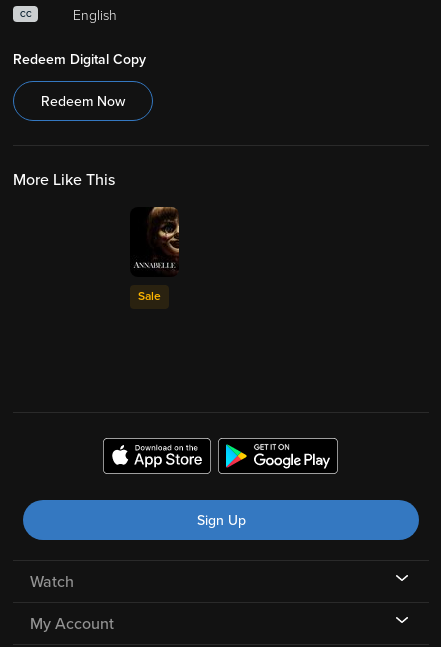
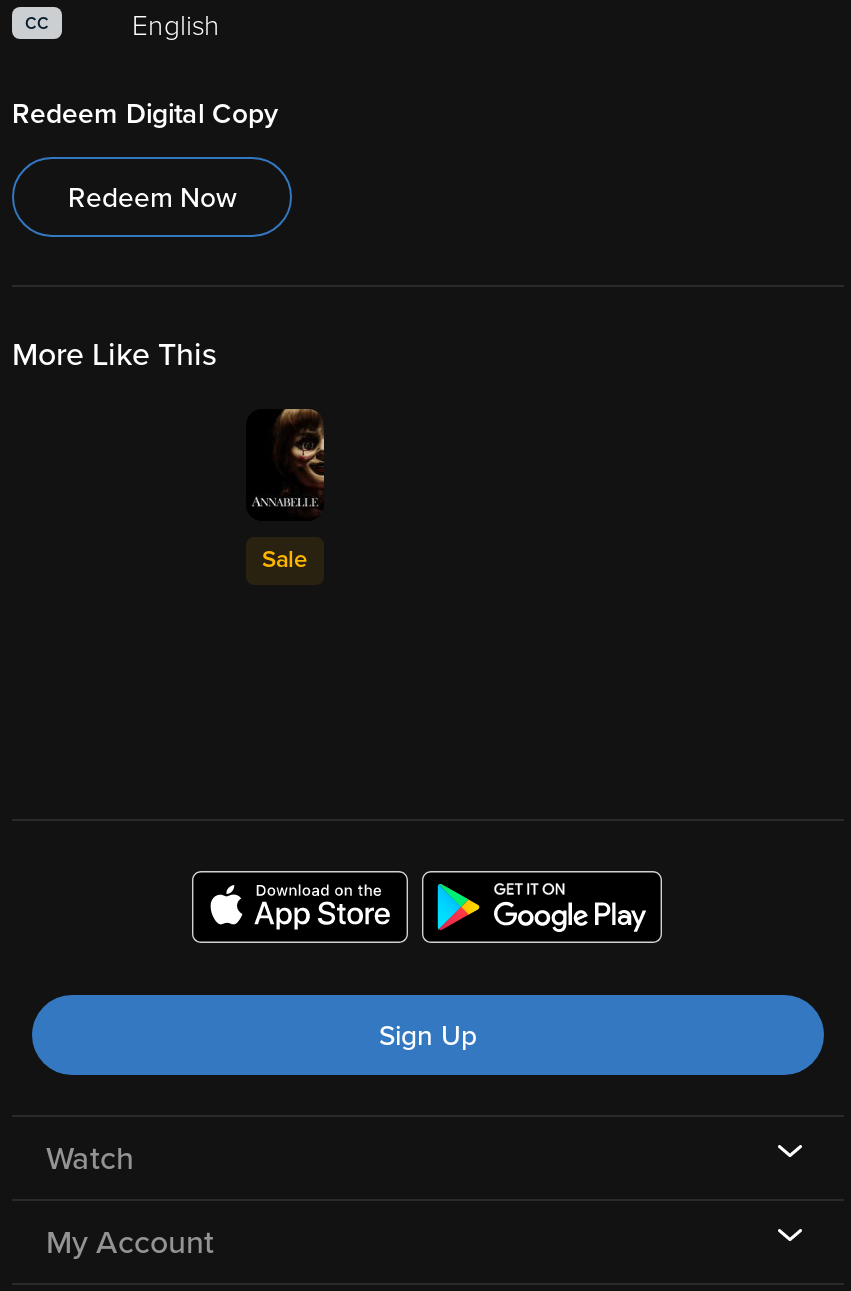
[135,206,180,269] [image] -> [274,407,342,507] [image]

